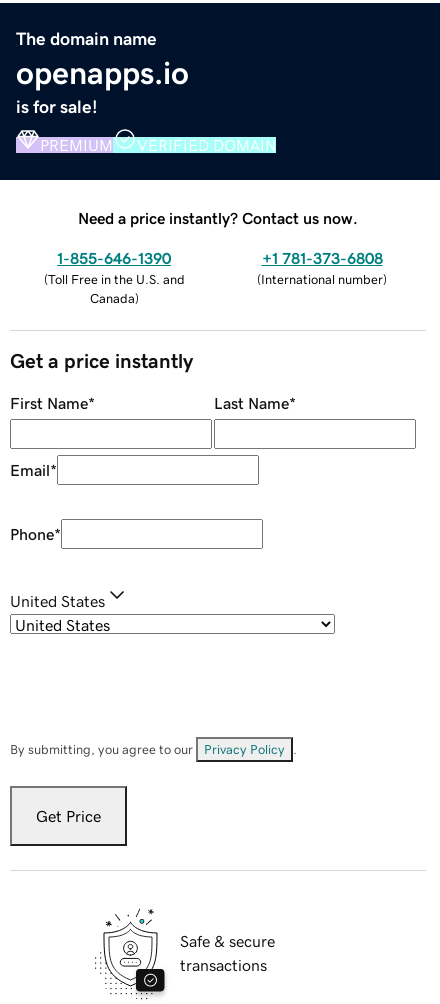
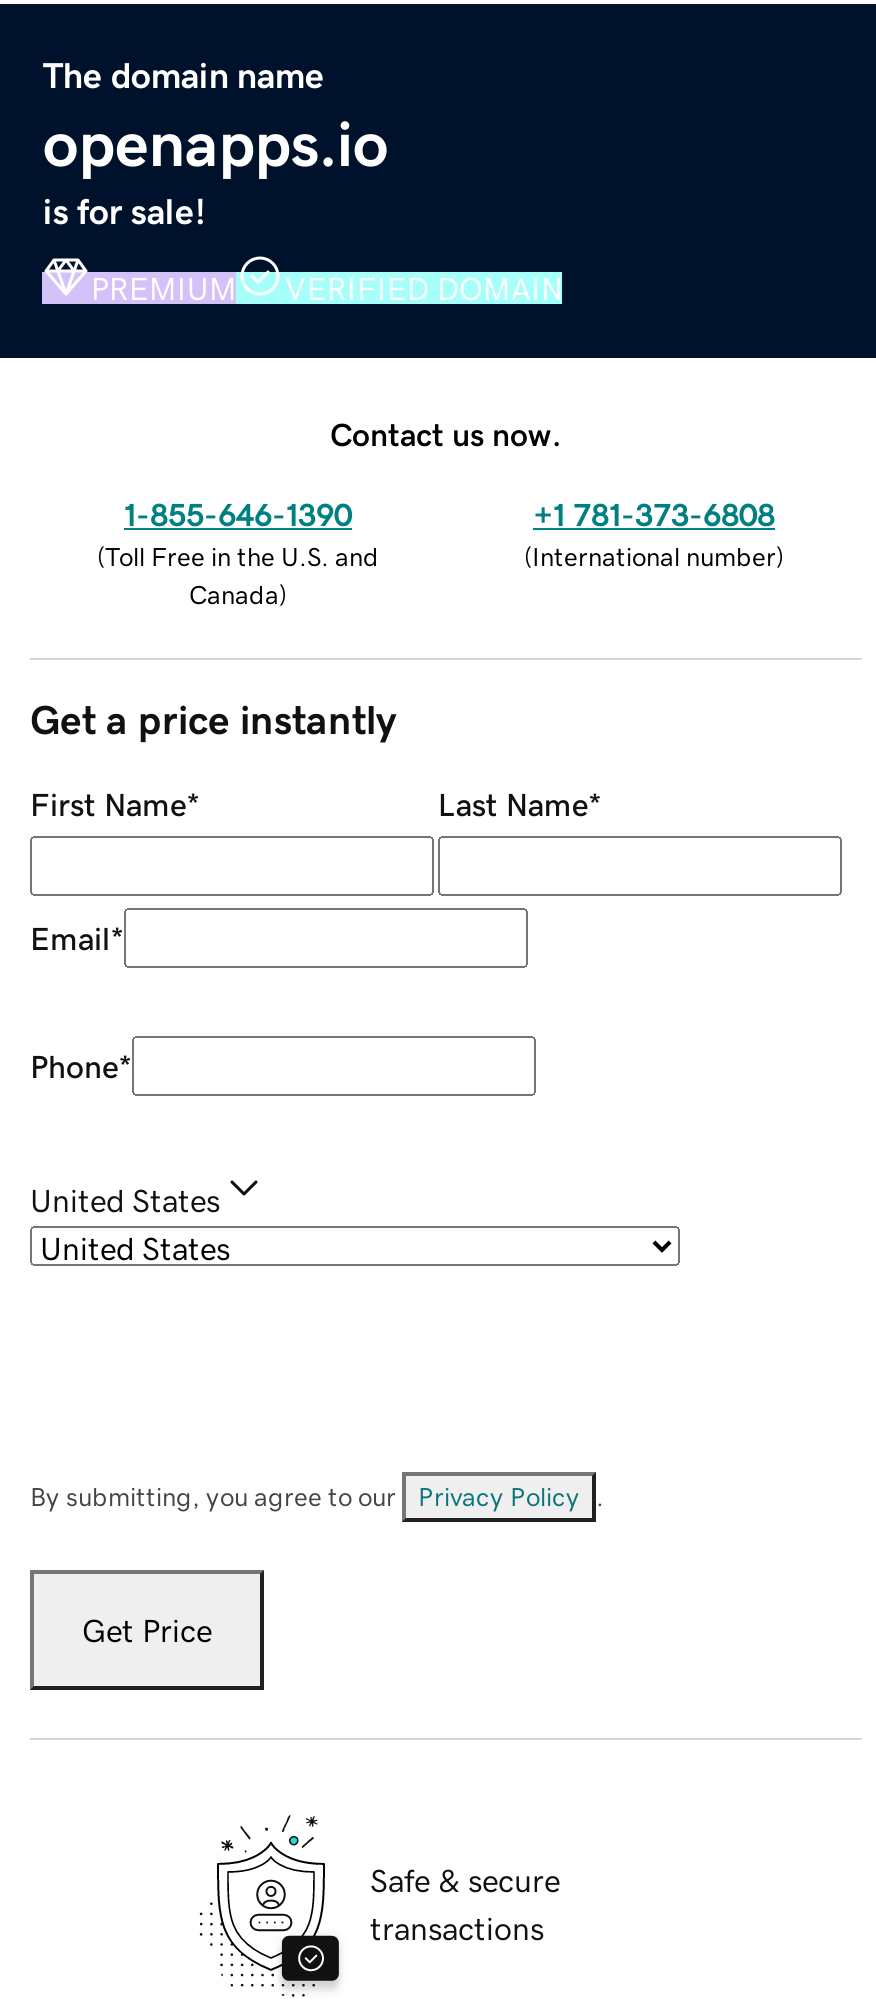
[78,210,358,226] Need a price instantly? Contact us now. -> [330,417,562,449] Contact us now.

